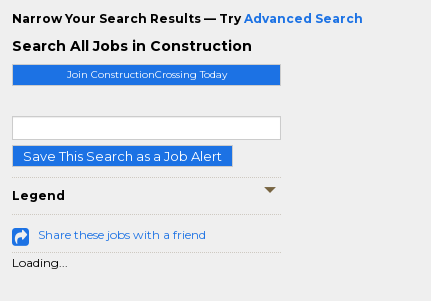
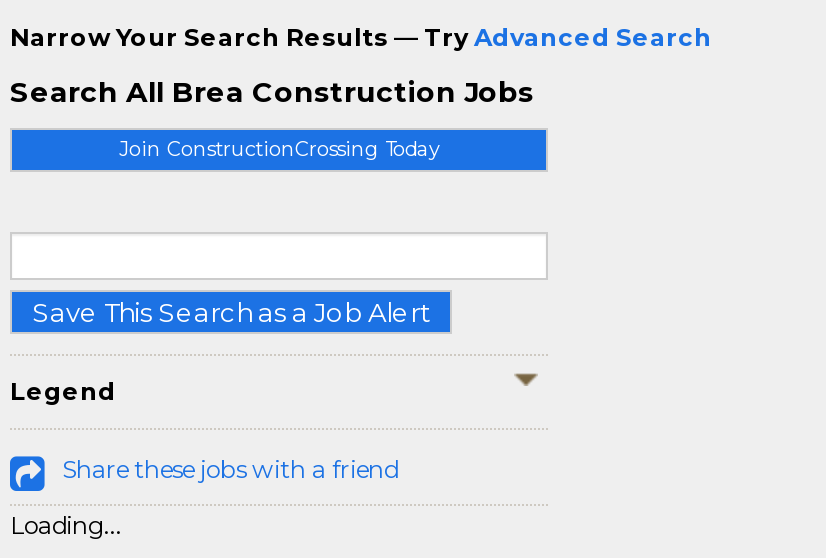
[12,37,252,55] Search All Jobs in Construction -> [10,74,534,110] Search All Brea Construction Jobs

